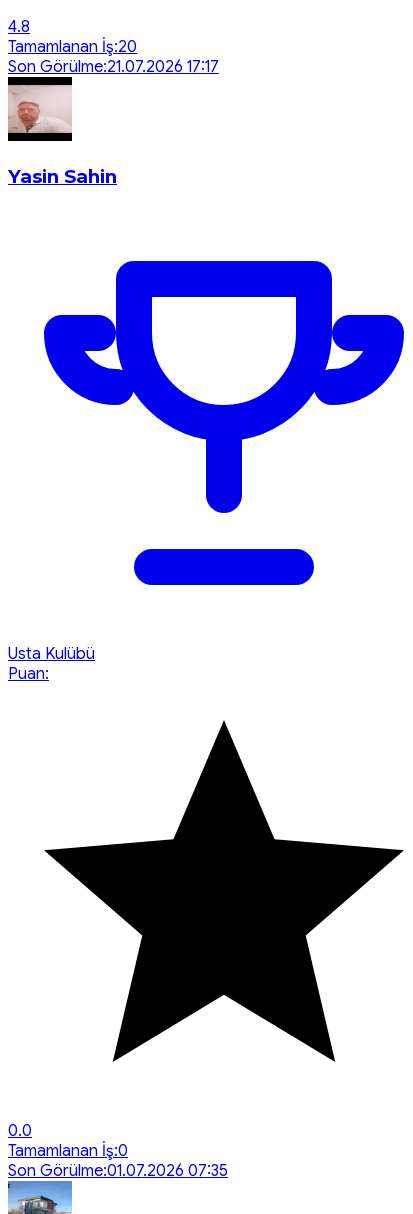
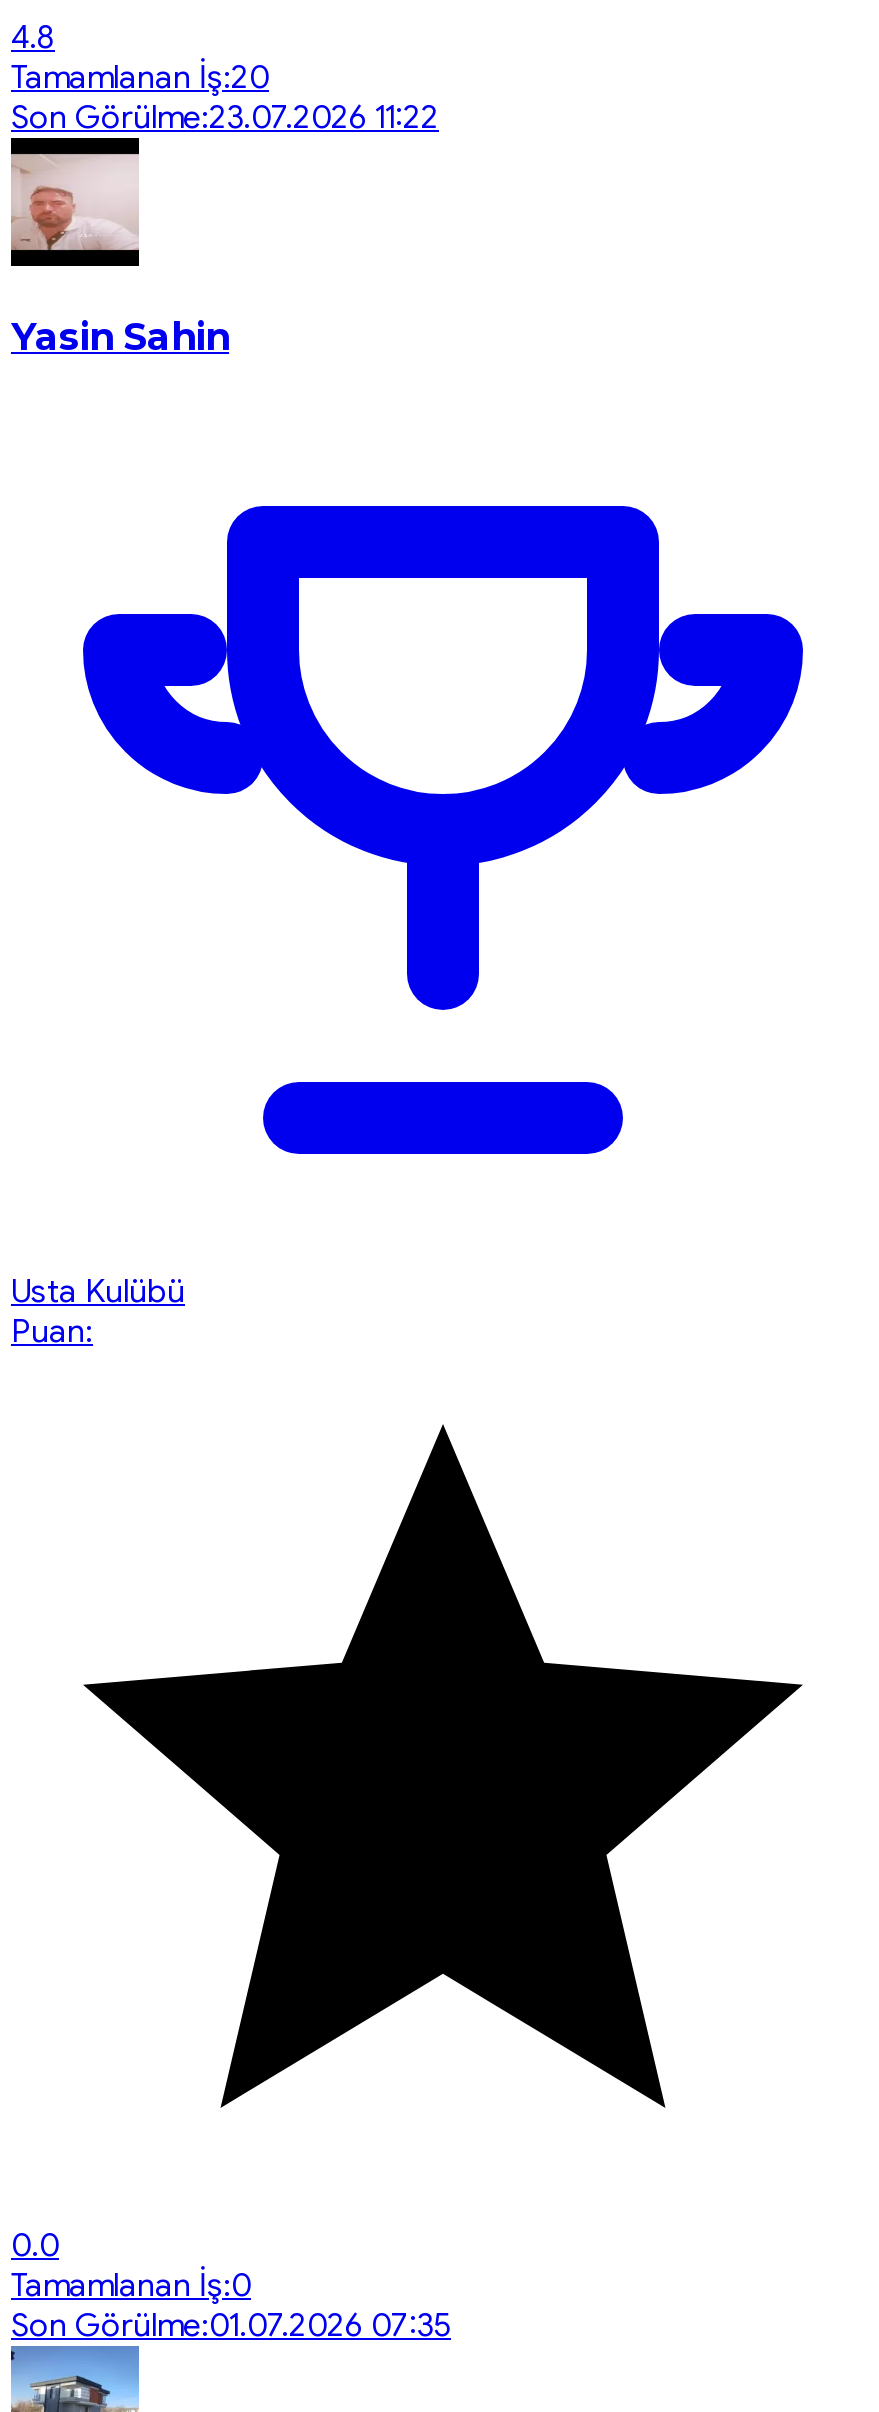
[8,57,219,77] Son Görülme:21.07.2026 17:17 -> [11,98,439,138] Son Görülme:23.07.2026 11:22

